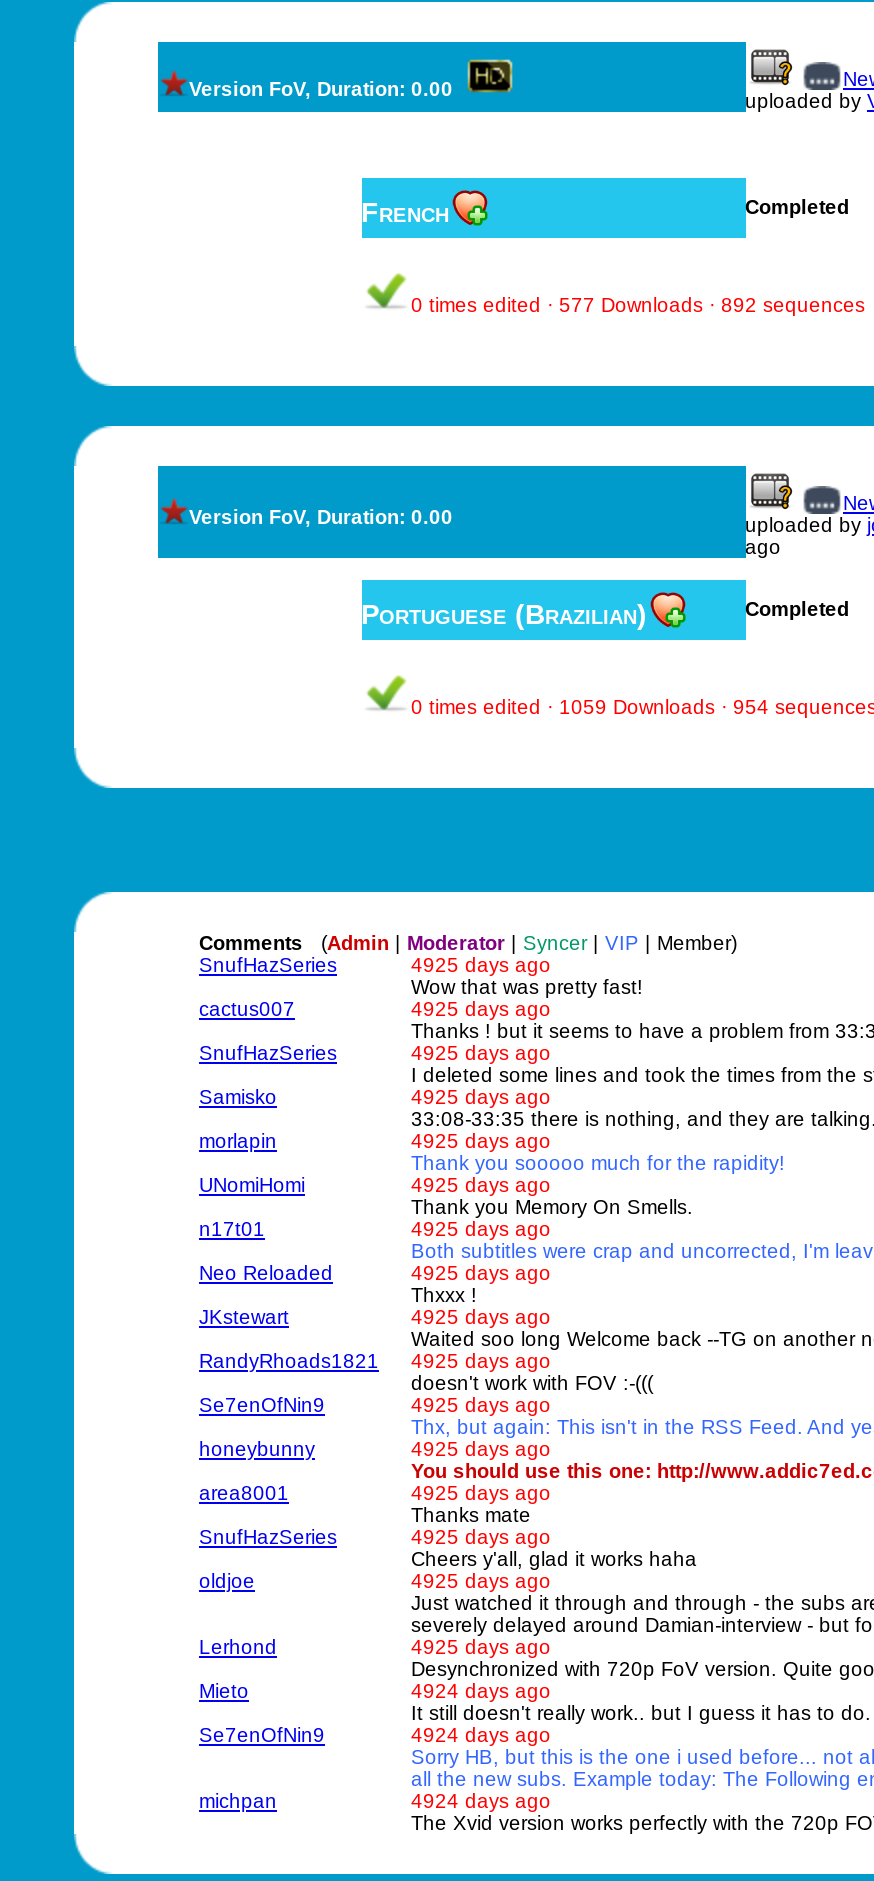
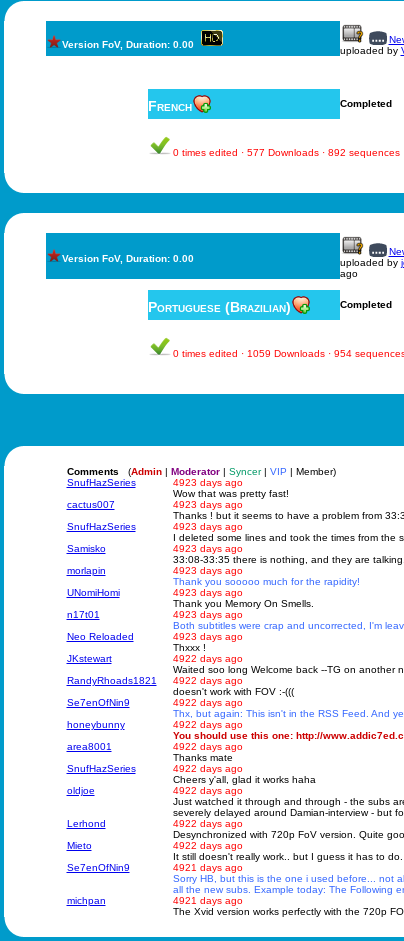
[411,954,551,976] 4925 days ago -> [172,477,242,488] 4923 days ago
[411,998,551,1020] 4925 days ago -> [172,499,242,510] 4923 days ago
[411,1042,551,1064] 4925 days ago -> [172,521,242,532] 4923 days ago
[411,1086,551,1108] 4925 days ago -> [172,543,242,554] 4923 days ago
[411,1130,551,1152] 4925 days ago -> [172,565,242,576] 4923 days ago
[411,1174,551,1196] 4925 days ago -> [172,587,242,598] 4923 days ago
[411,1218,551,1240] 4925 days ago -> [172,609,242,620] 4923 days ago
[411,1262,551,1284] 4925 days ago -> [172,631,242,642] 4923 days ago
[411,1306,551,1328] 4925 days ago -> [172,653,242,664] 4922 days ago
[199,1350,551,1372] RandyRhoads1821 4925 days ago -> [66,675,242,686] RandyRhoads1821 4922 days ago
[411,1394,551,1416] 4925 days ago -> [172,697,242,708] 4922 days ago
[411,1438,551,1460] 4925 days ago -> [172,719,242,730] 4922 days ago
[411,1482,551,1504] 4925 days ago -> [172,741,242,752] 4922 days ago
[411,1526,551,1548] 4925 days ago -> [172,763,242,774] 4922 days ago
[411,1570,551,1592] 4925 days ago -> [172,785,242,796] 4922 days ago
[411,1636,551,1658] 4925 days ago -> [172,818,242,829] 4922 days ago
[411,1680,551,1702] 4924 days ago -> [172,840,242,851] 4922 days ago
[411,1724,551,1746] 4924 days ago -> [172,862,242,873] 4921 days ago
[411,1790,551,1812] 4924 days ago -> [172,895,242,906] 4921 days ago

